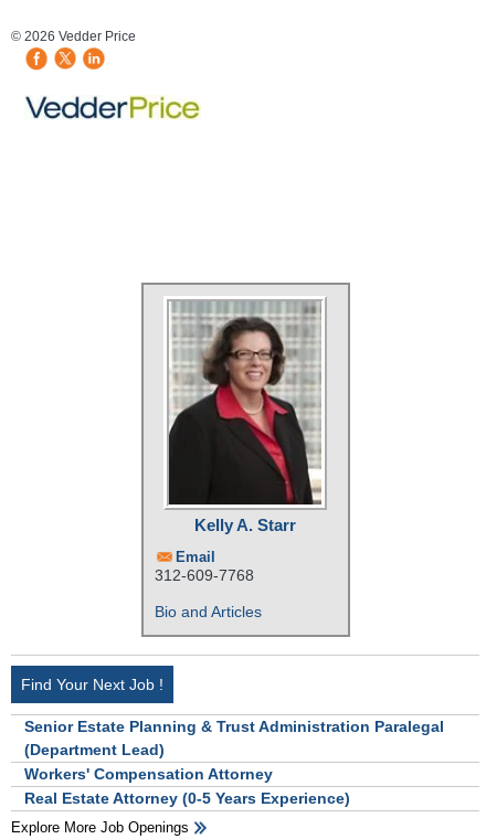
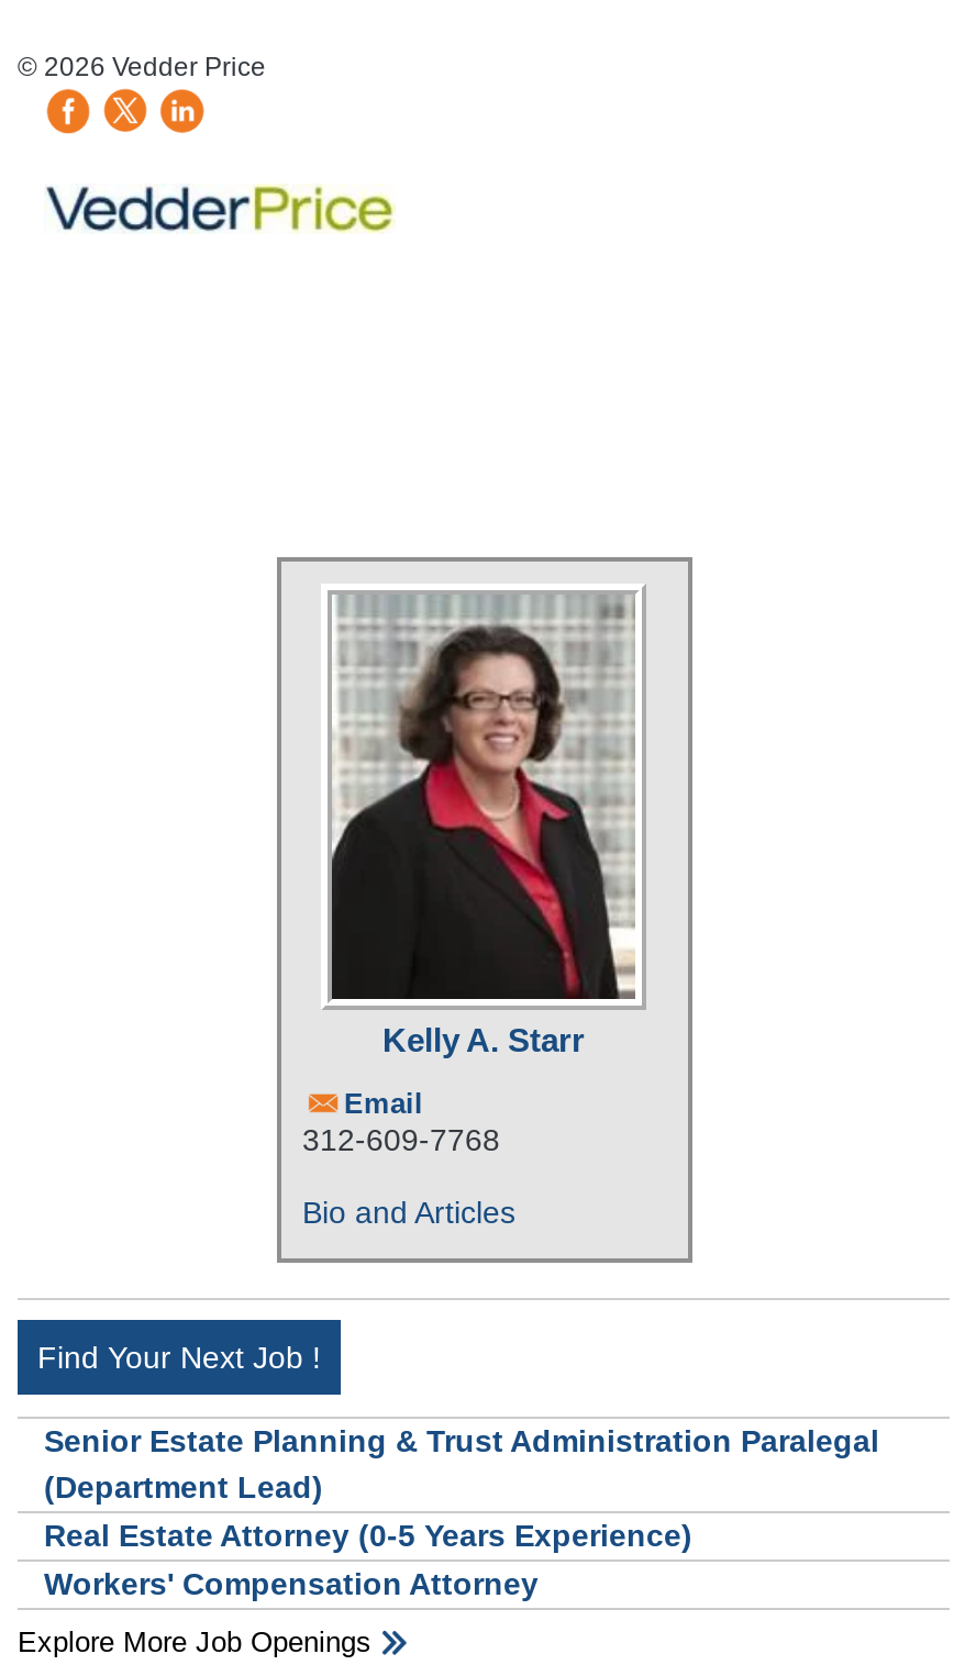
moved [24,765,273,783] -> [44,1566,539,1601]: Workers' Compensation Attorney
moved [24,789,350,807] -> [44,1518,692,1553]: Real Estate Attorney (0-5 Years Experience)

